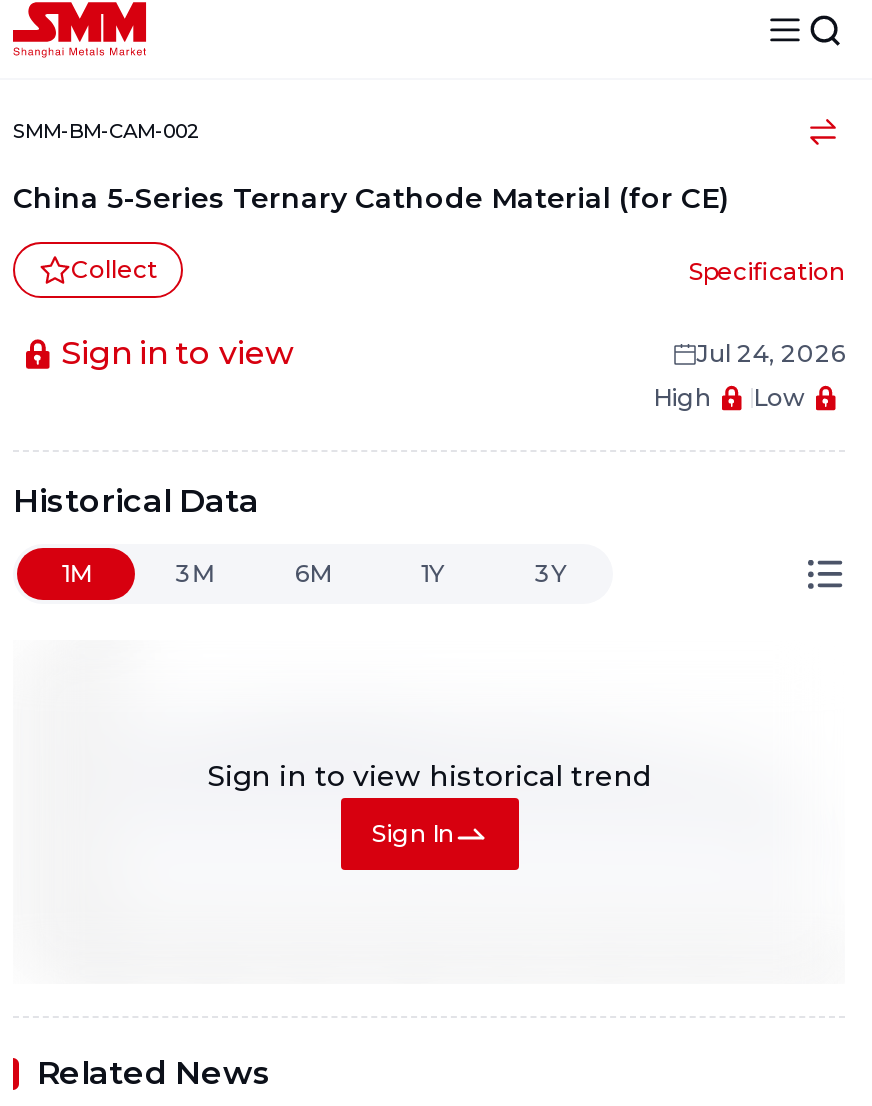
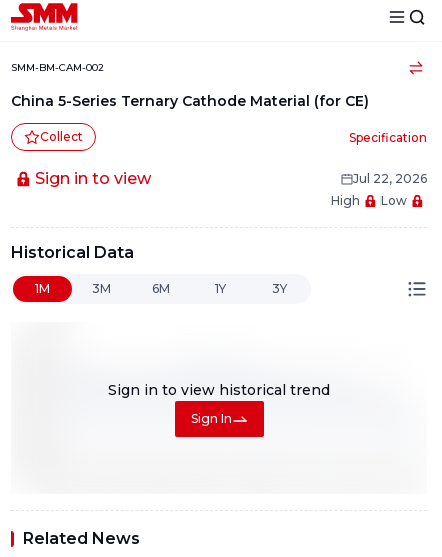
[697,338,845,368] Jul 24, 2026 -> [353,171,427,186] Jul 22, 2026

